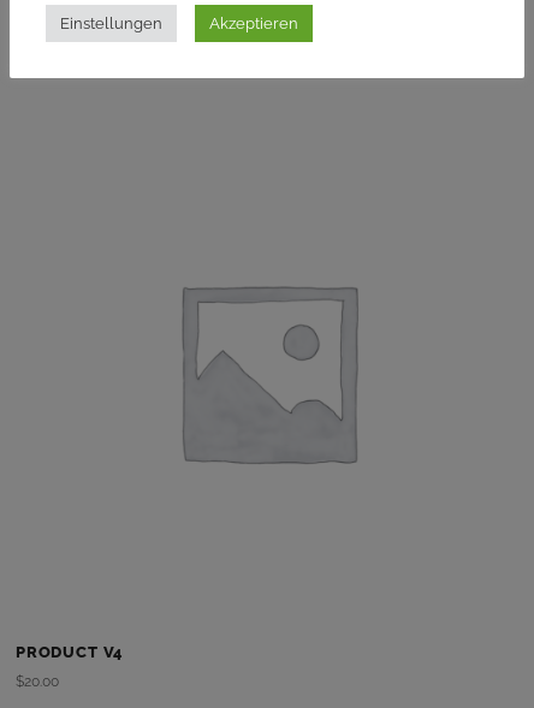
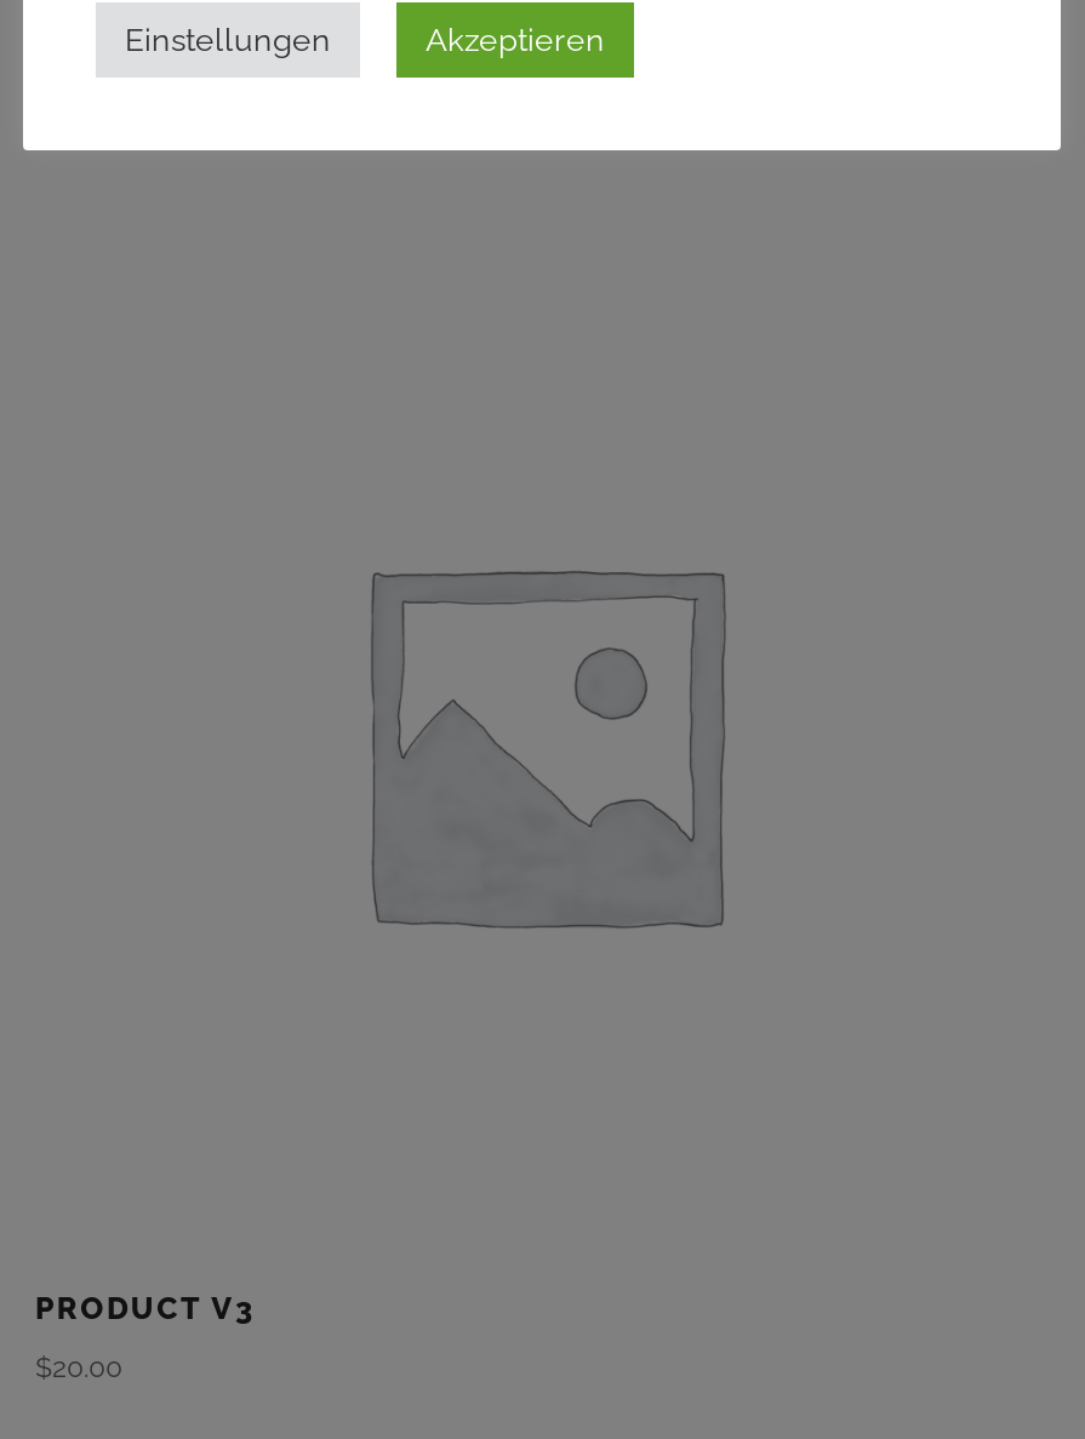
[16,643,124,661] PRODUCT V4 -> [35,1289,254,1326] PRODUCT V3

